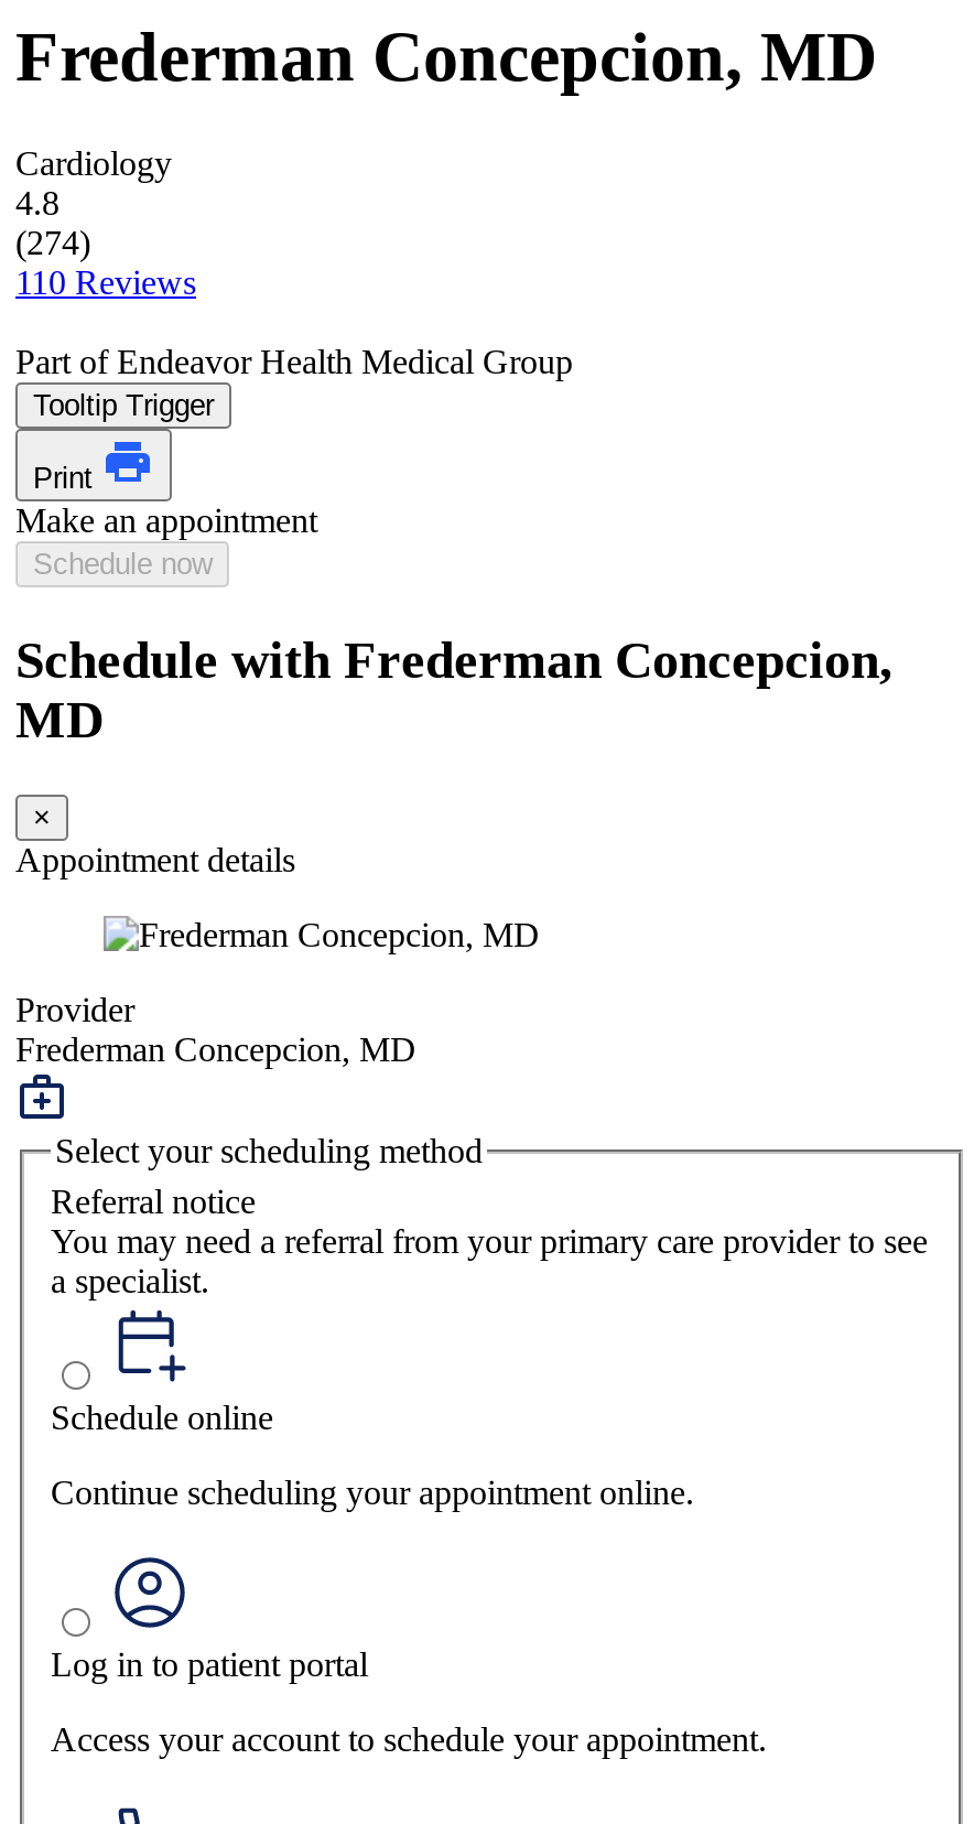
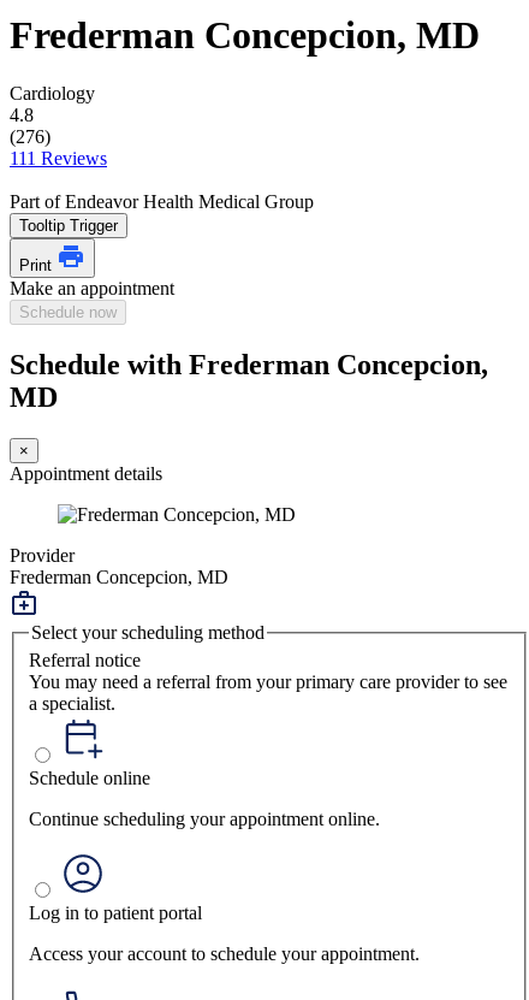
[15,224,90,261] (274) -> [10,126,50,147] (276)
[15,263,196,301] 110 Reviews -> [10,148,107,168] 111 Reviews

